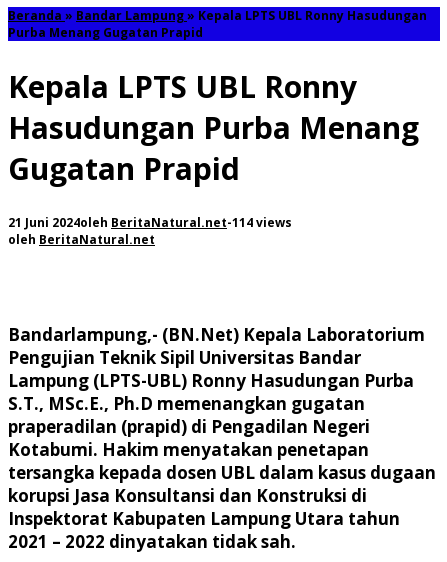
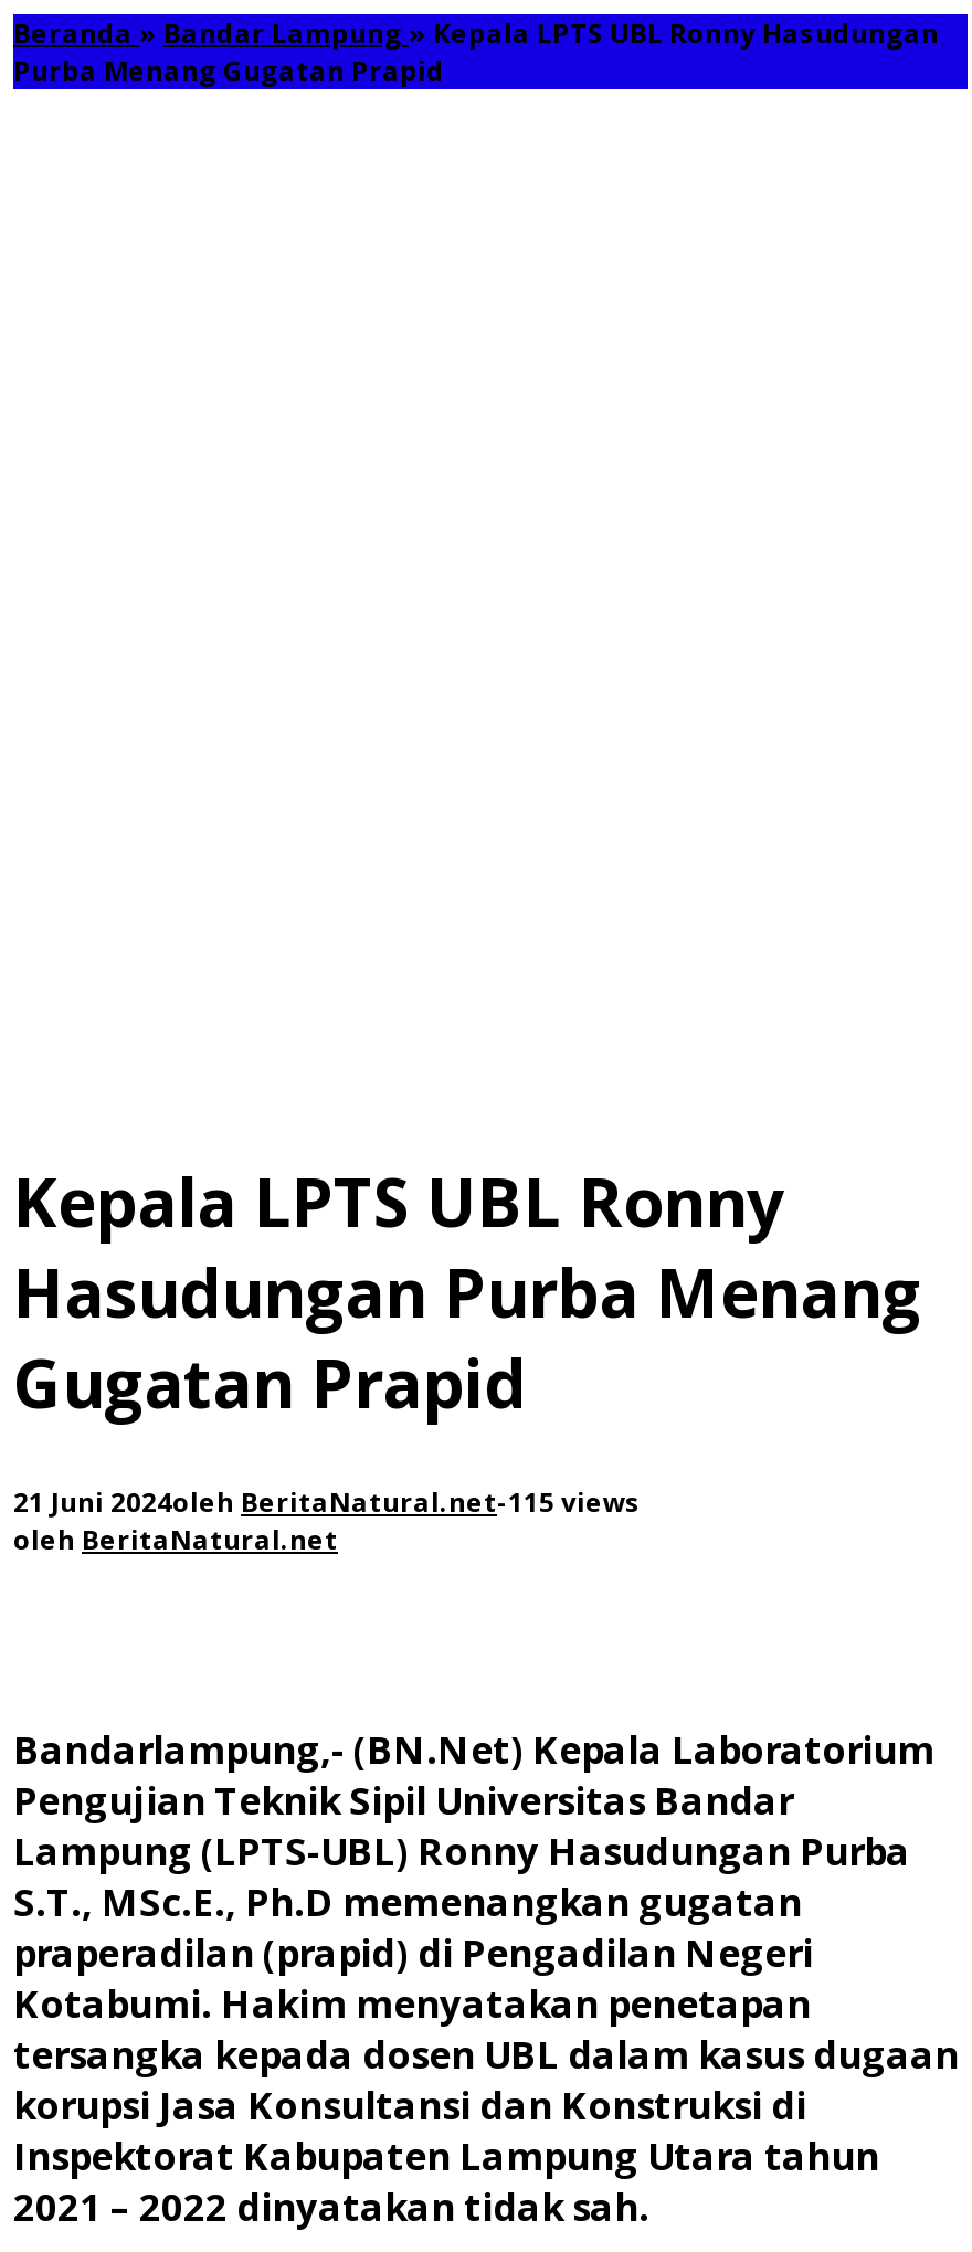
[8,214,292,231] 21 Juni 2024oleh BeritaNatural.net-114 views -> [13,1483,641,1520] 21 Juni 2024oleh BeritaNatural.net-115 views

